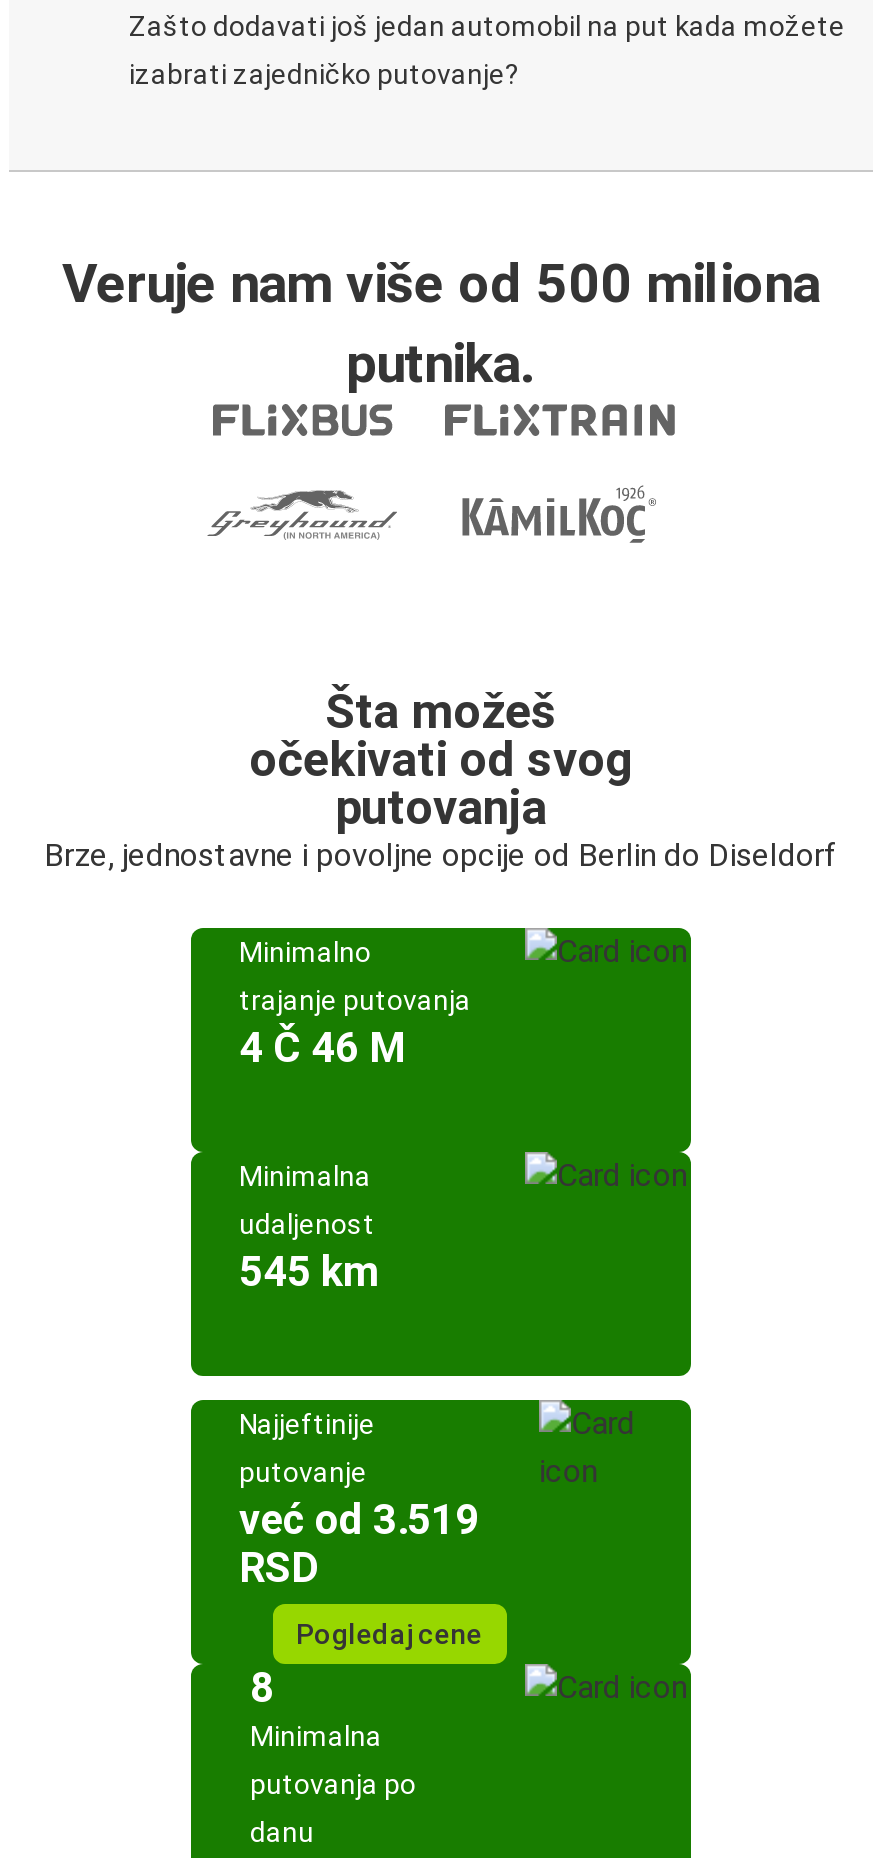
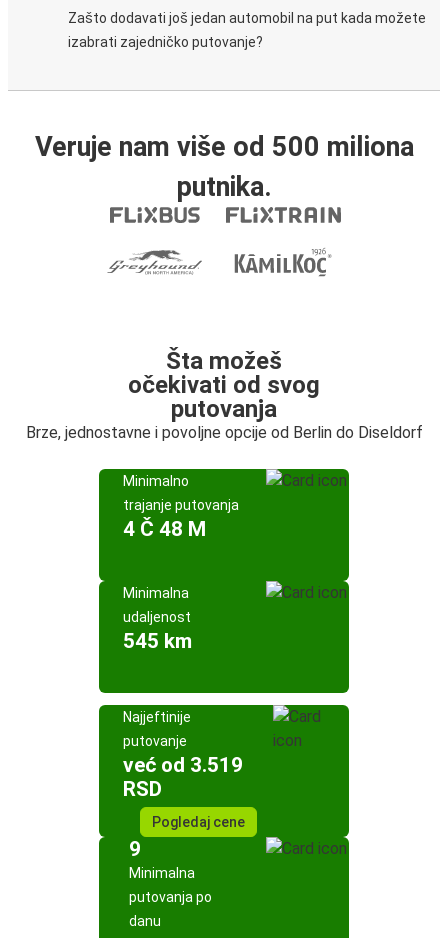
[239,1024,405,1072] 4 Č 46 M -> [123,517,206,541] 4 Č 48 M
[250,1664,274,1712] 8 -> [128,837,140,861] 9

